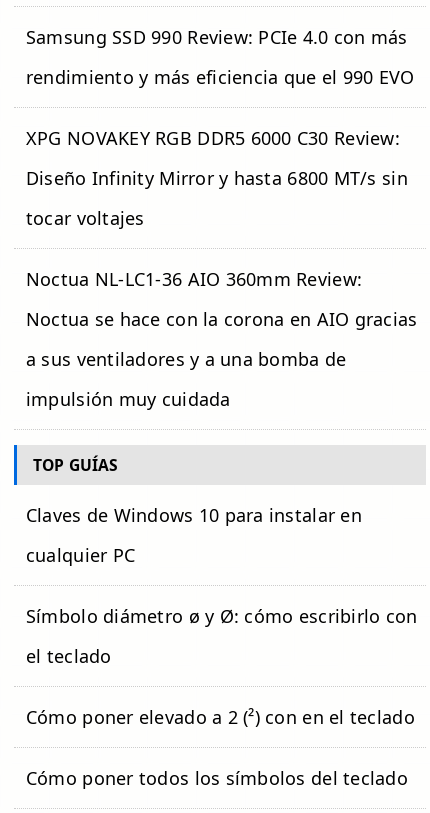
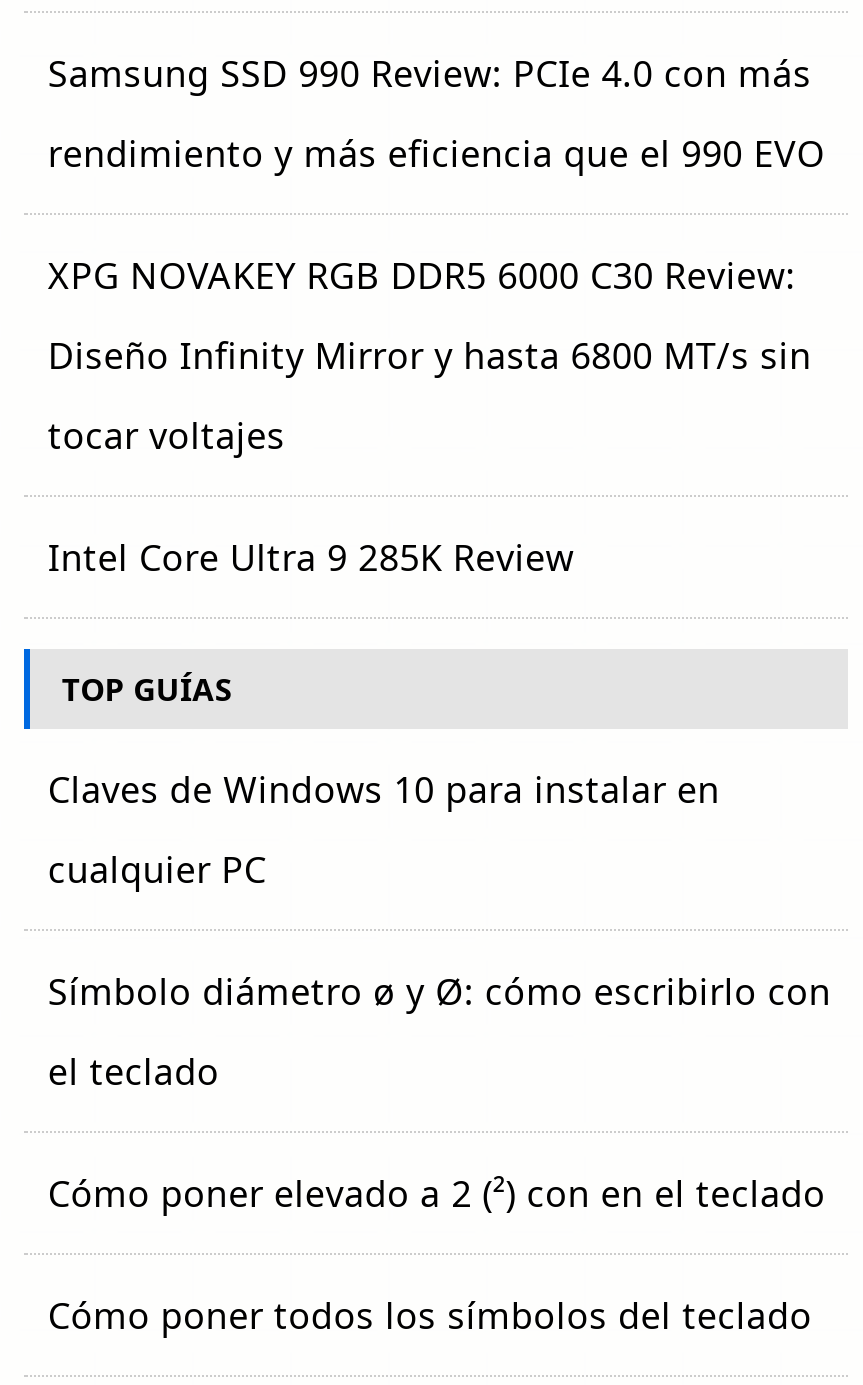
[26,267,417,411] Noctua NL-LC1-36 AIO 360mm Review: | Noctua se hace con la corona en AIO gracias | a sus ventiladores y a una bomba de | impulsión muy cuidada -> [48,533,574,581] Intel Core Ultra 9 285K Review

